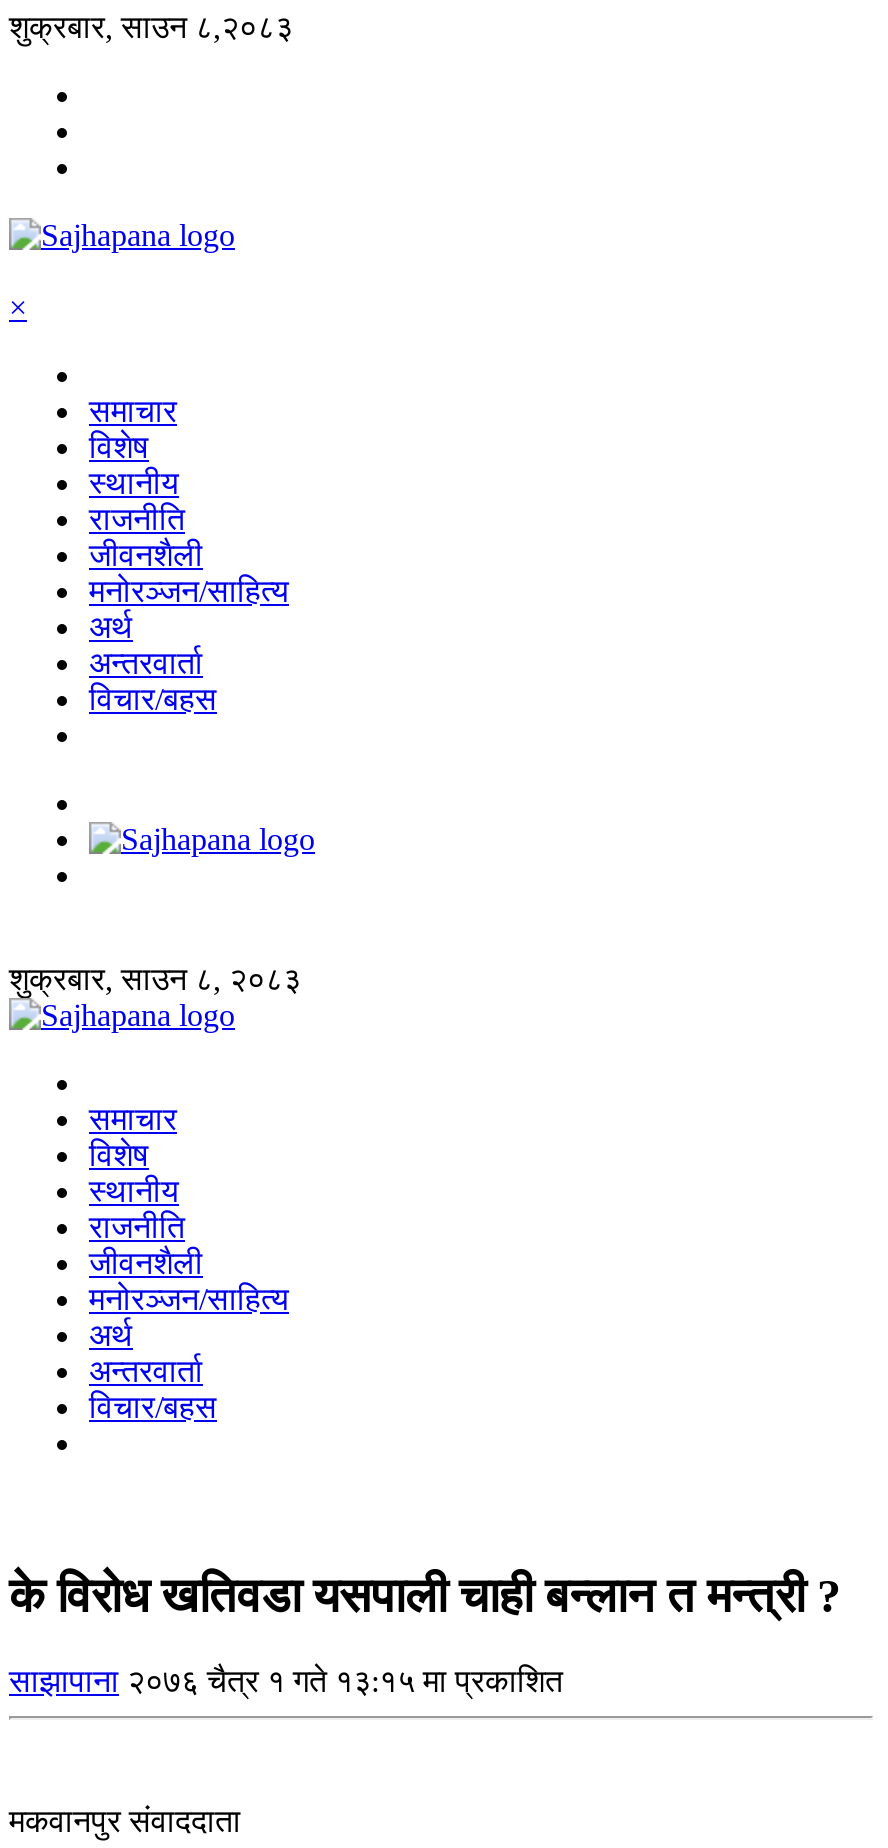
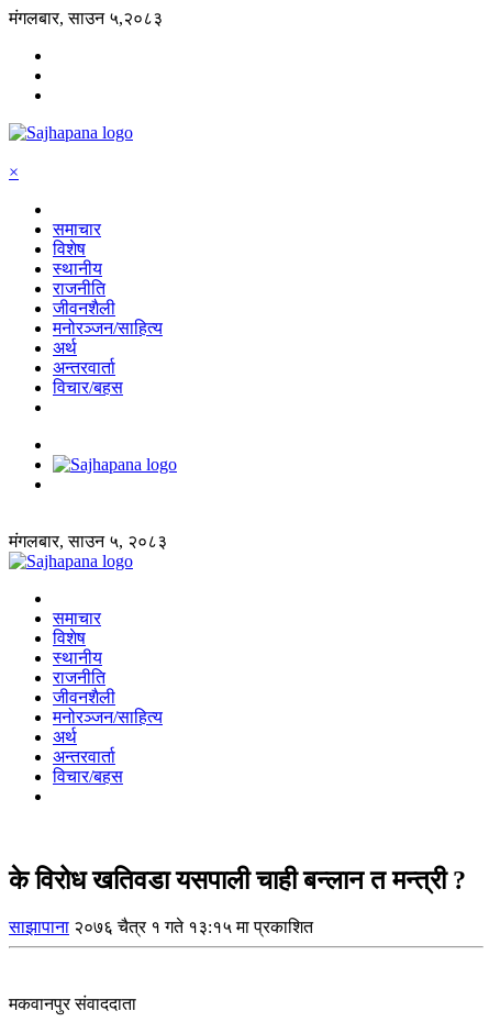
[9,10,293,44] शुक्रबार, साउन ८,२०८३ -> [9,9,163,27] मंगलबार, साउन ५,२०८३
[9,962,301,996] शुक्रबार, साउन ८, २०८३ -> [9,532,167,551] मंगलबार, साउन ५, २०८३

